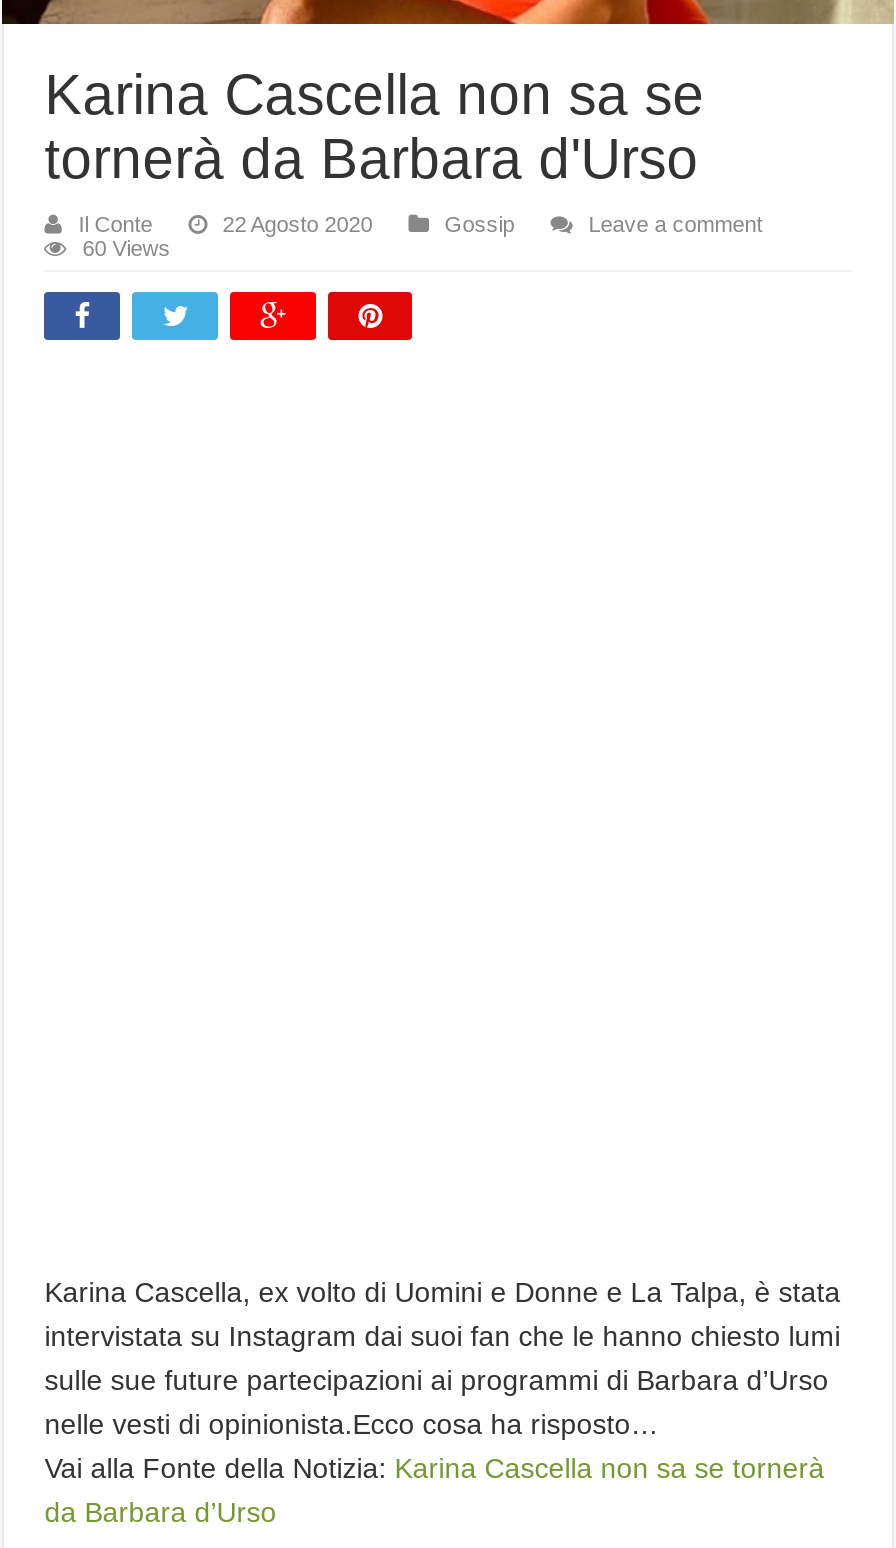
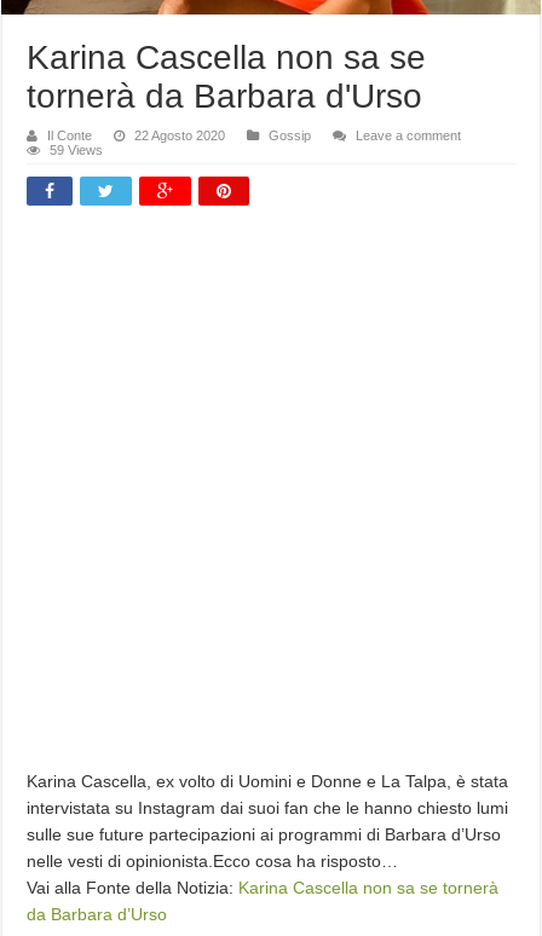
[82,236,170,260] 60 Views -> [50,143,103,157] 59 Views

